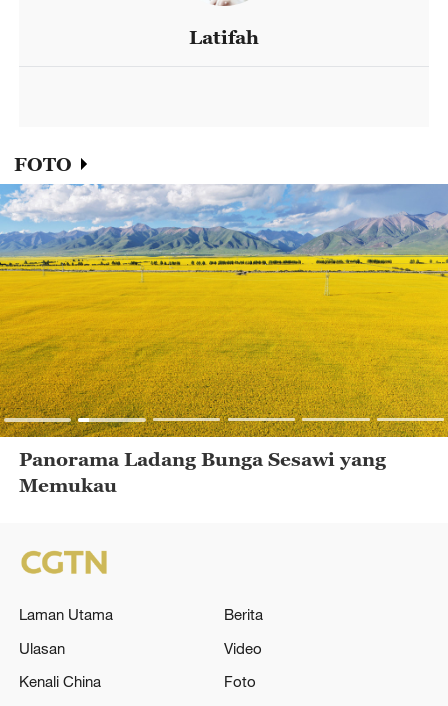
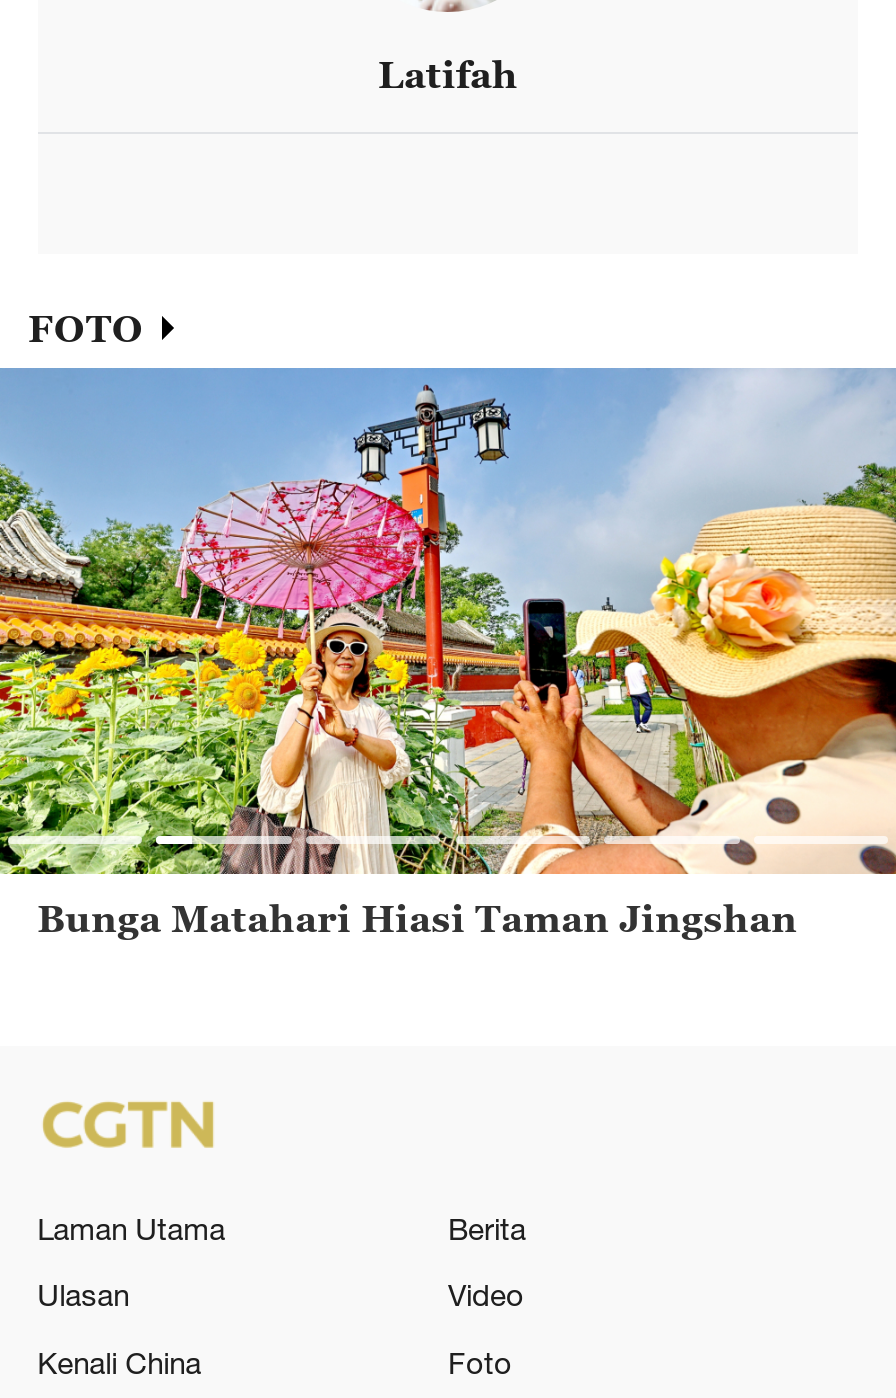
[3,184,445,496] [image] | Panorama Ladang Bunga Sesawi yang | Memukau -> [6,366,890,941] [image] | Bunga Matahari Hiasi Taman Jingshan

